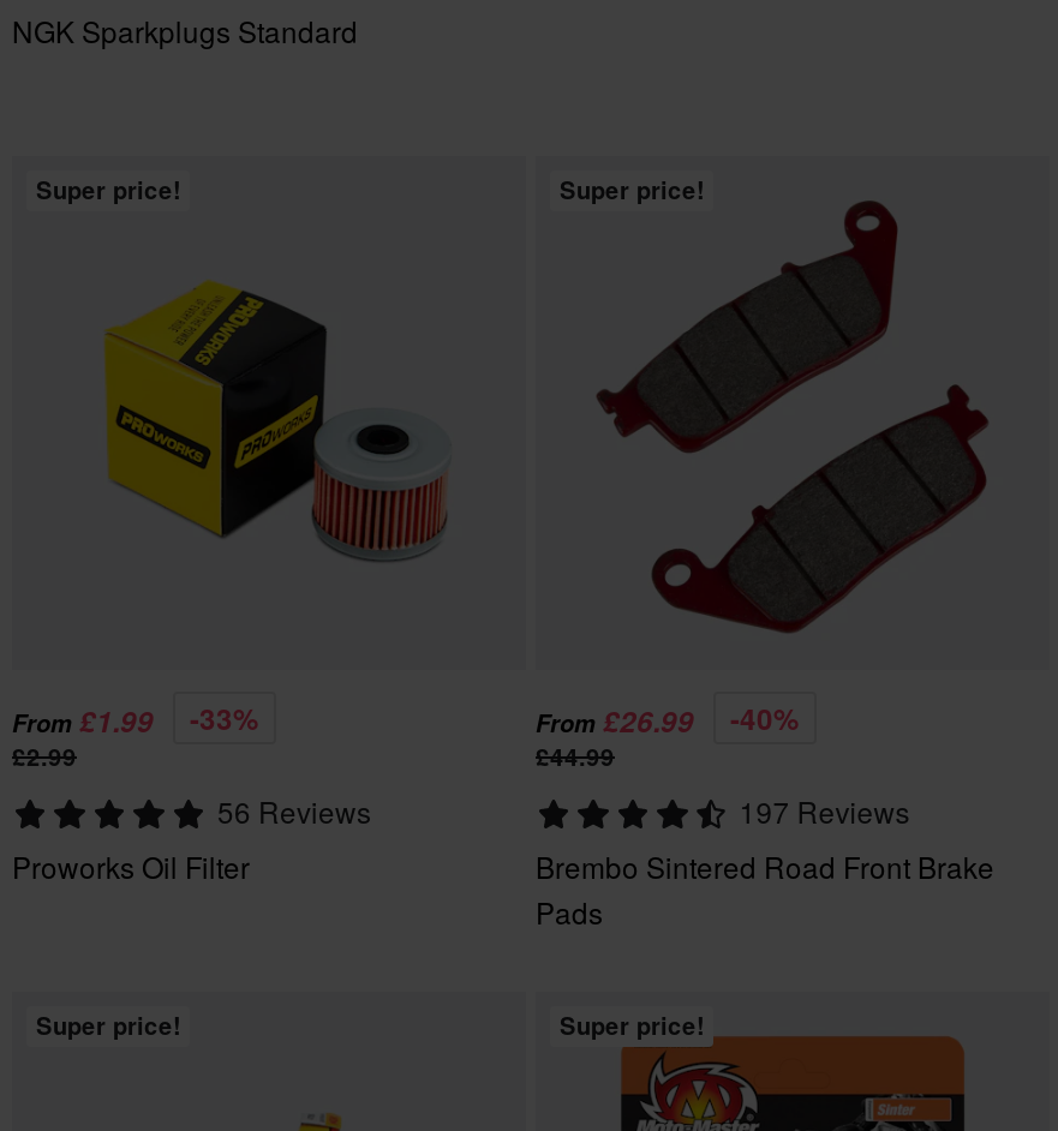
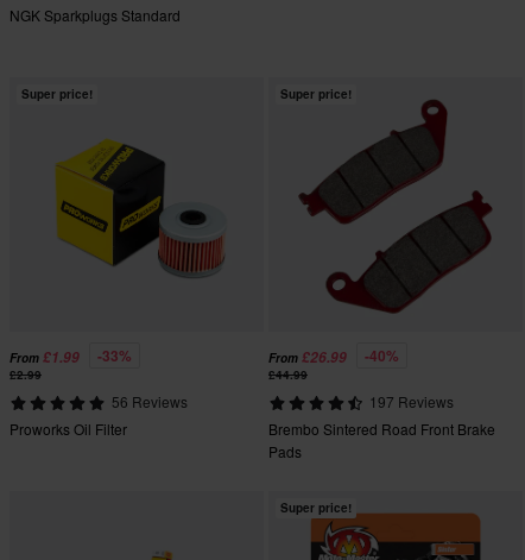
[36,1009,180,1042] Super price! -> none

